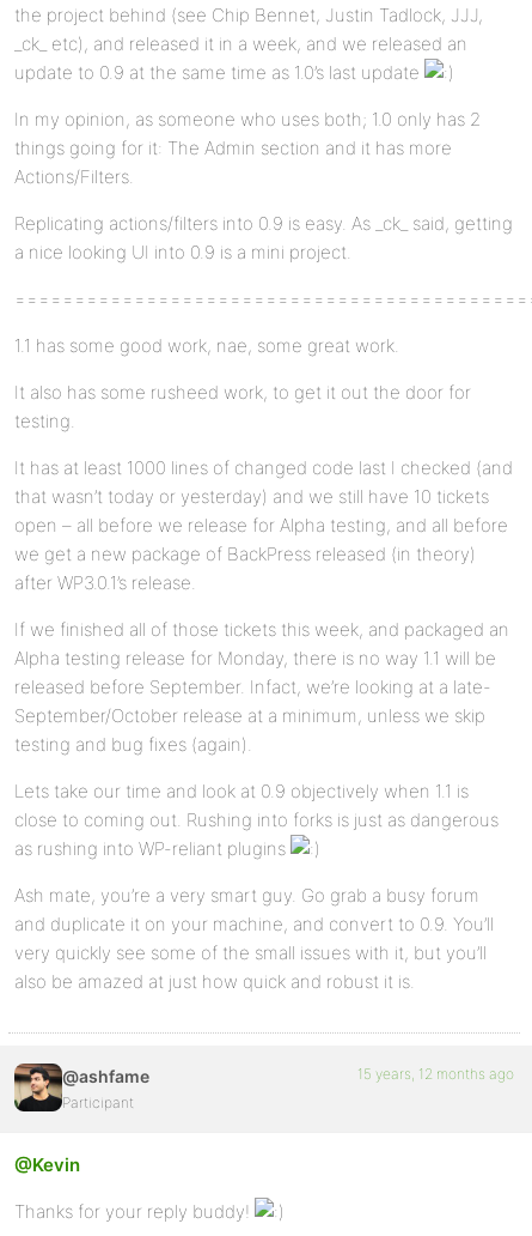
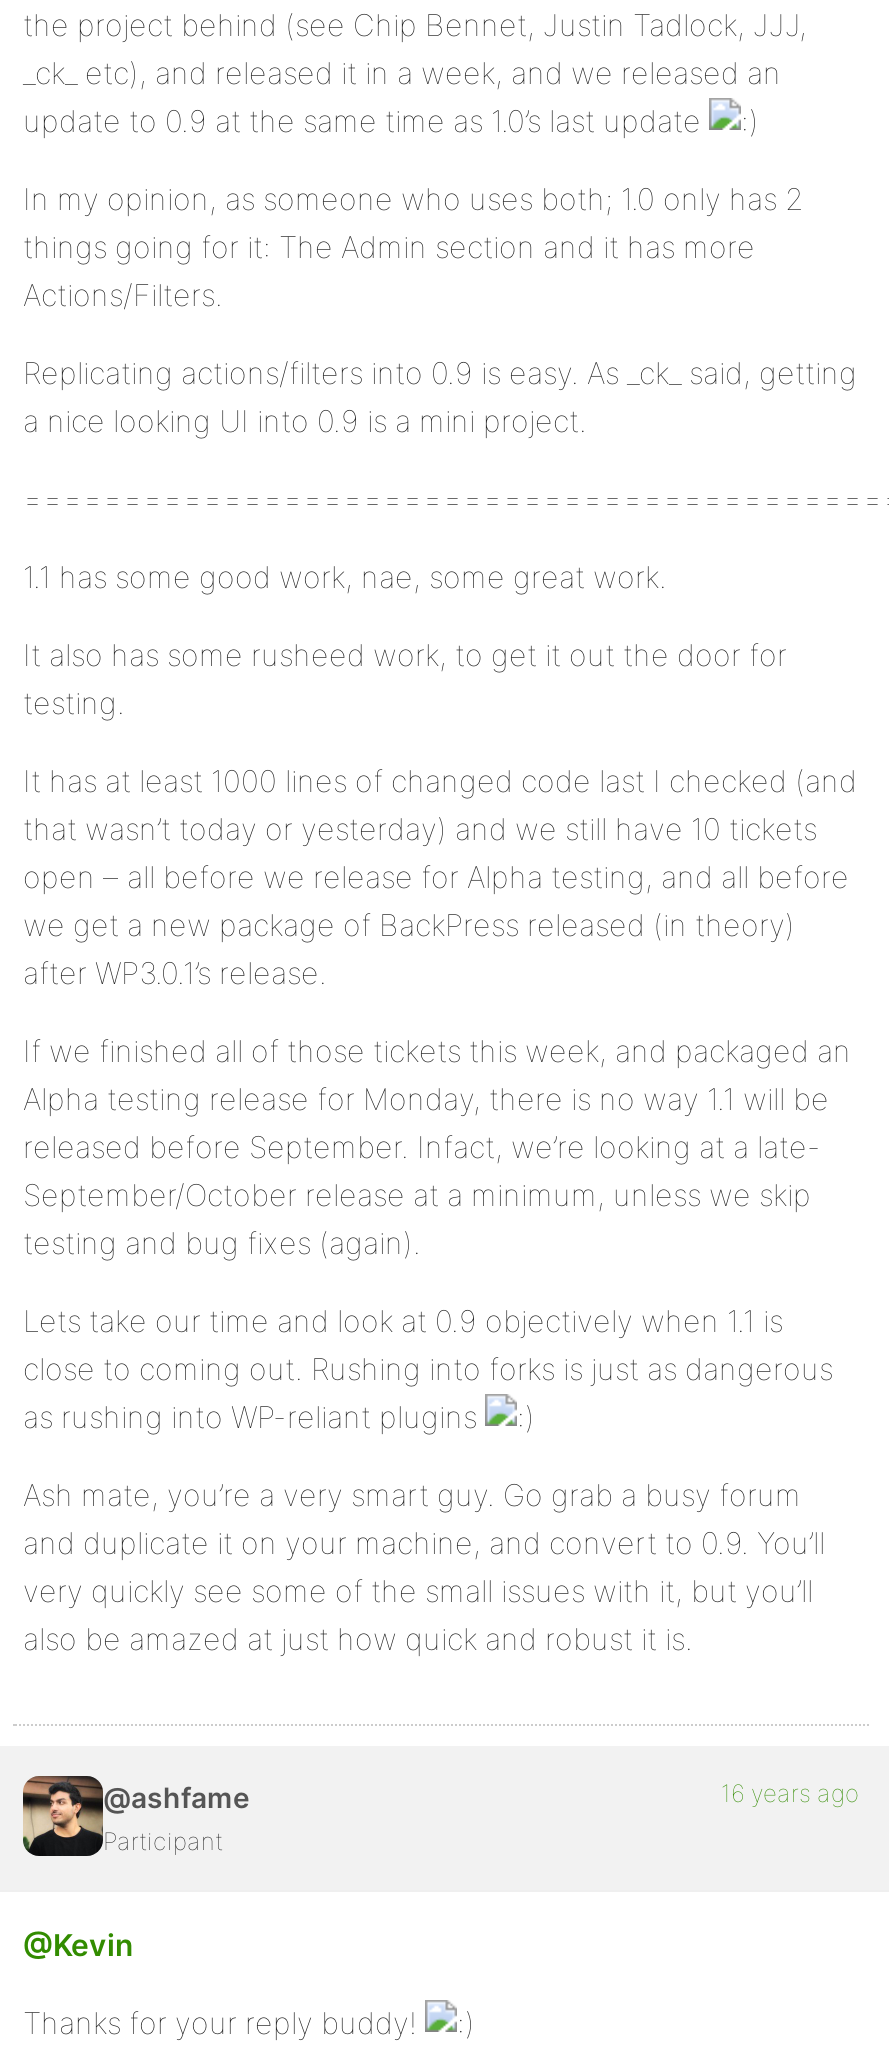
[357,1065,514,1083] 15 years, 12 months ago -> [721,1778,859,1808] 16 years ago

